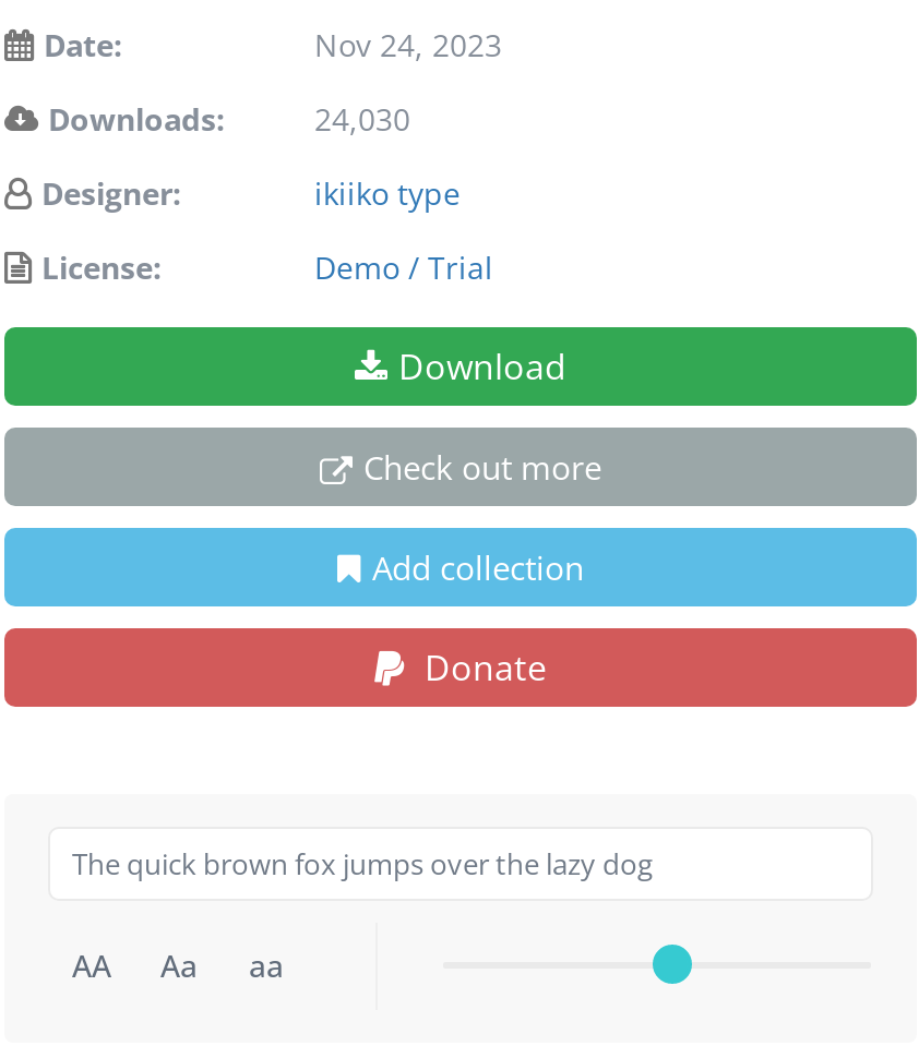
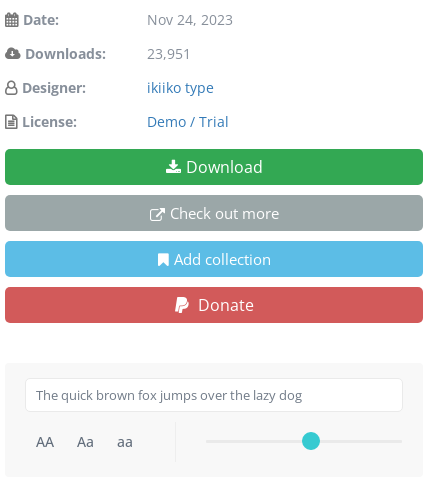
[314,98,410,140] 24,030 -> [147,44,191,63] 23,951

